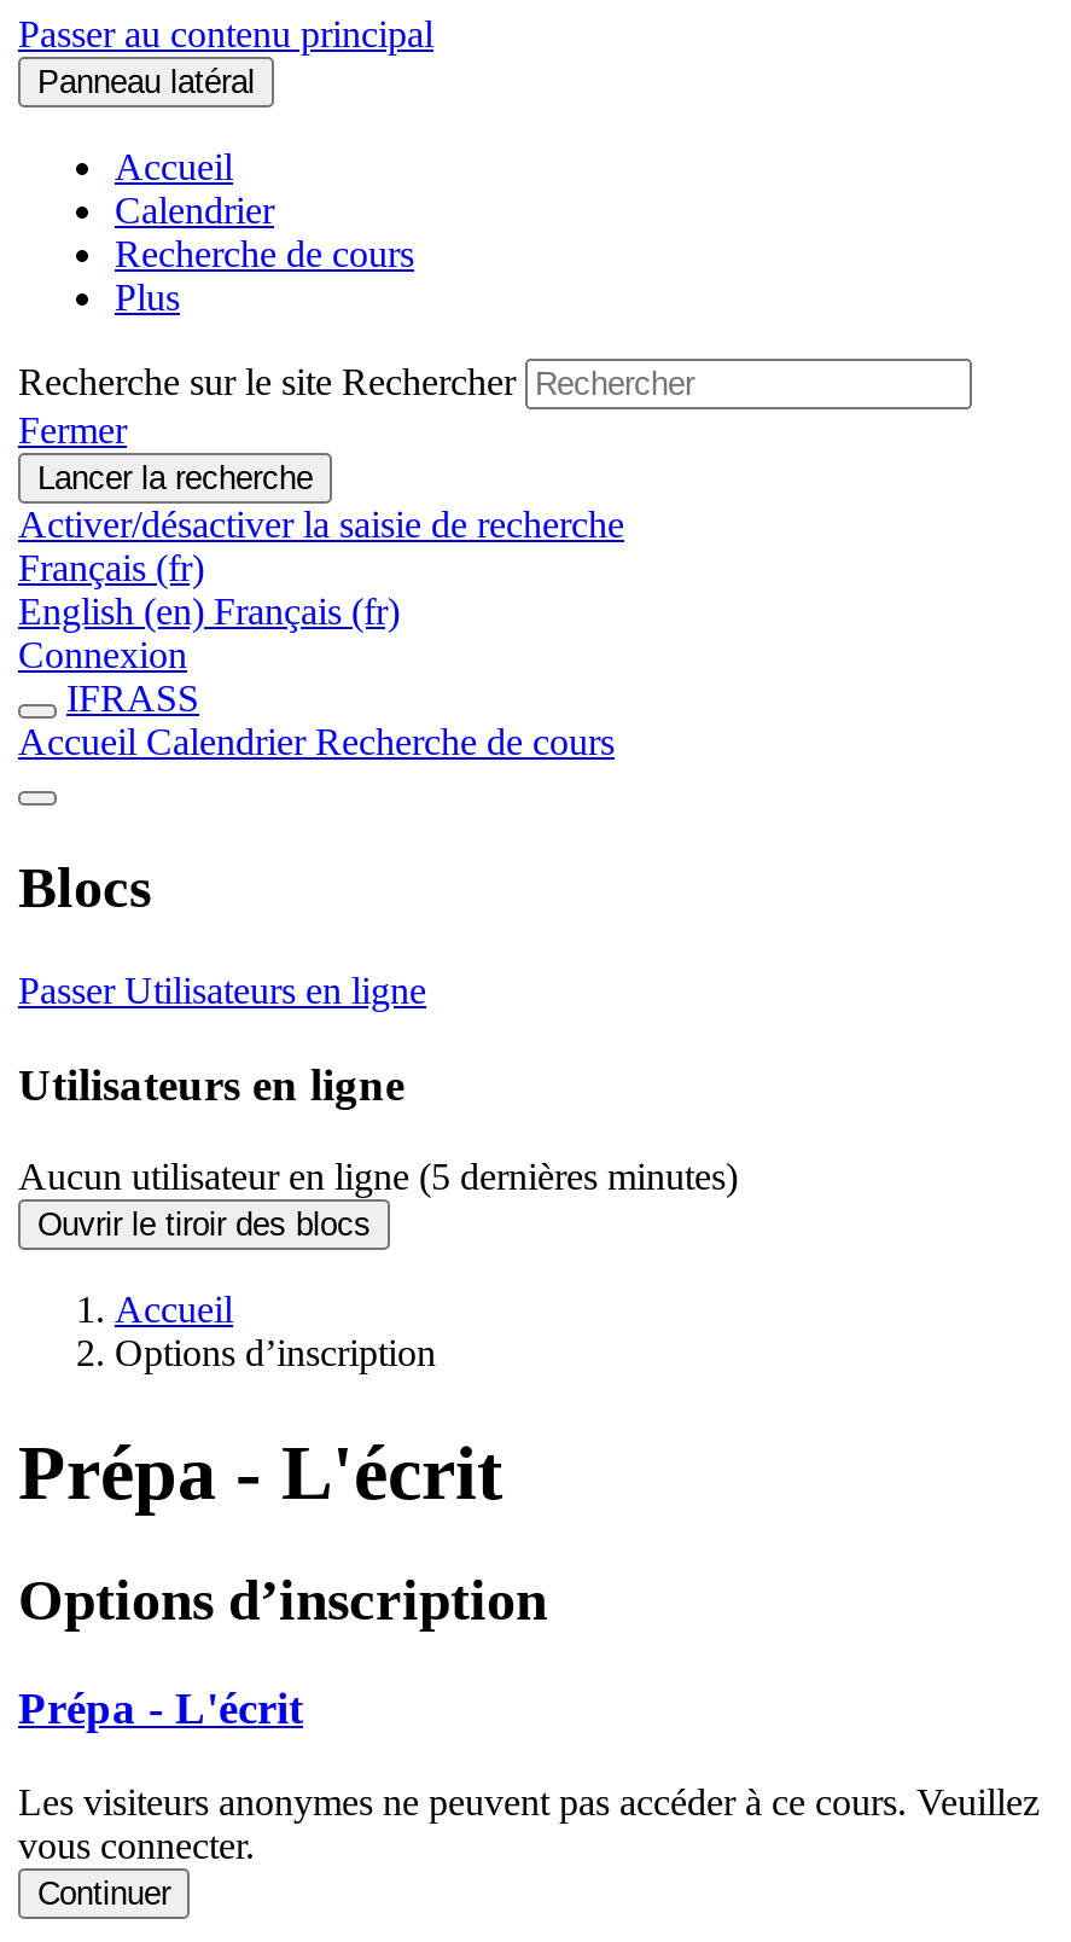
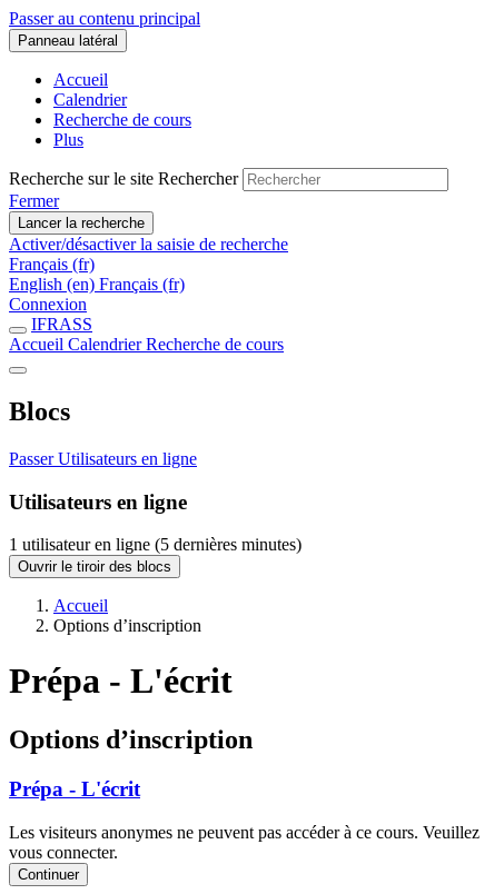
[18,1156,738,1197] Aucun utilisateur en ligne (5 dernières minutes) -> [9,535,302,554] 1 utilisateur en ligne (5 dernières minutes)

